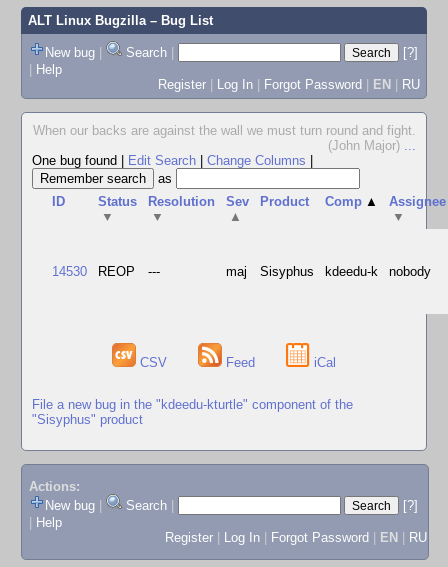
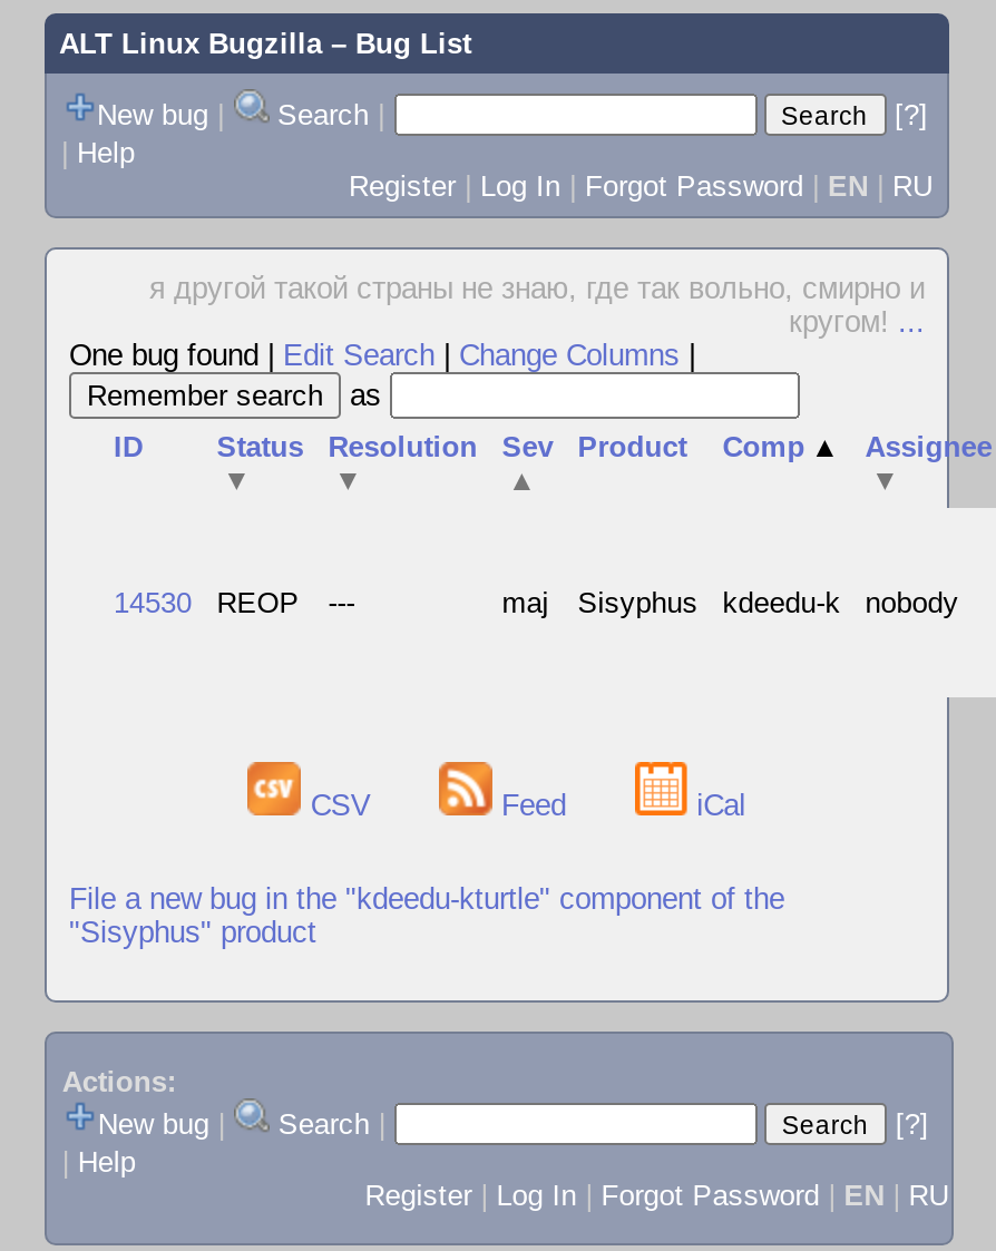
[33,123,416,153] When our backs are against the wall we must turn round and fight. | (John Major)... -> [149,272,925,339] я другой такой страны не знаю, где так вольно, смирно и | кругом!...

